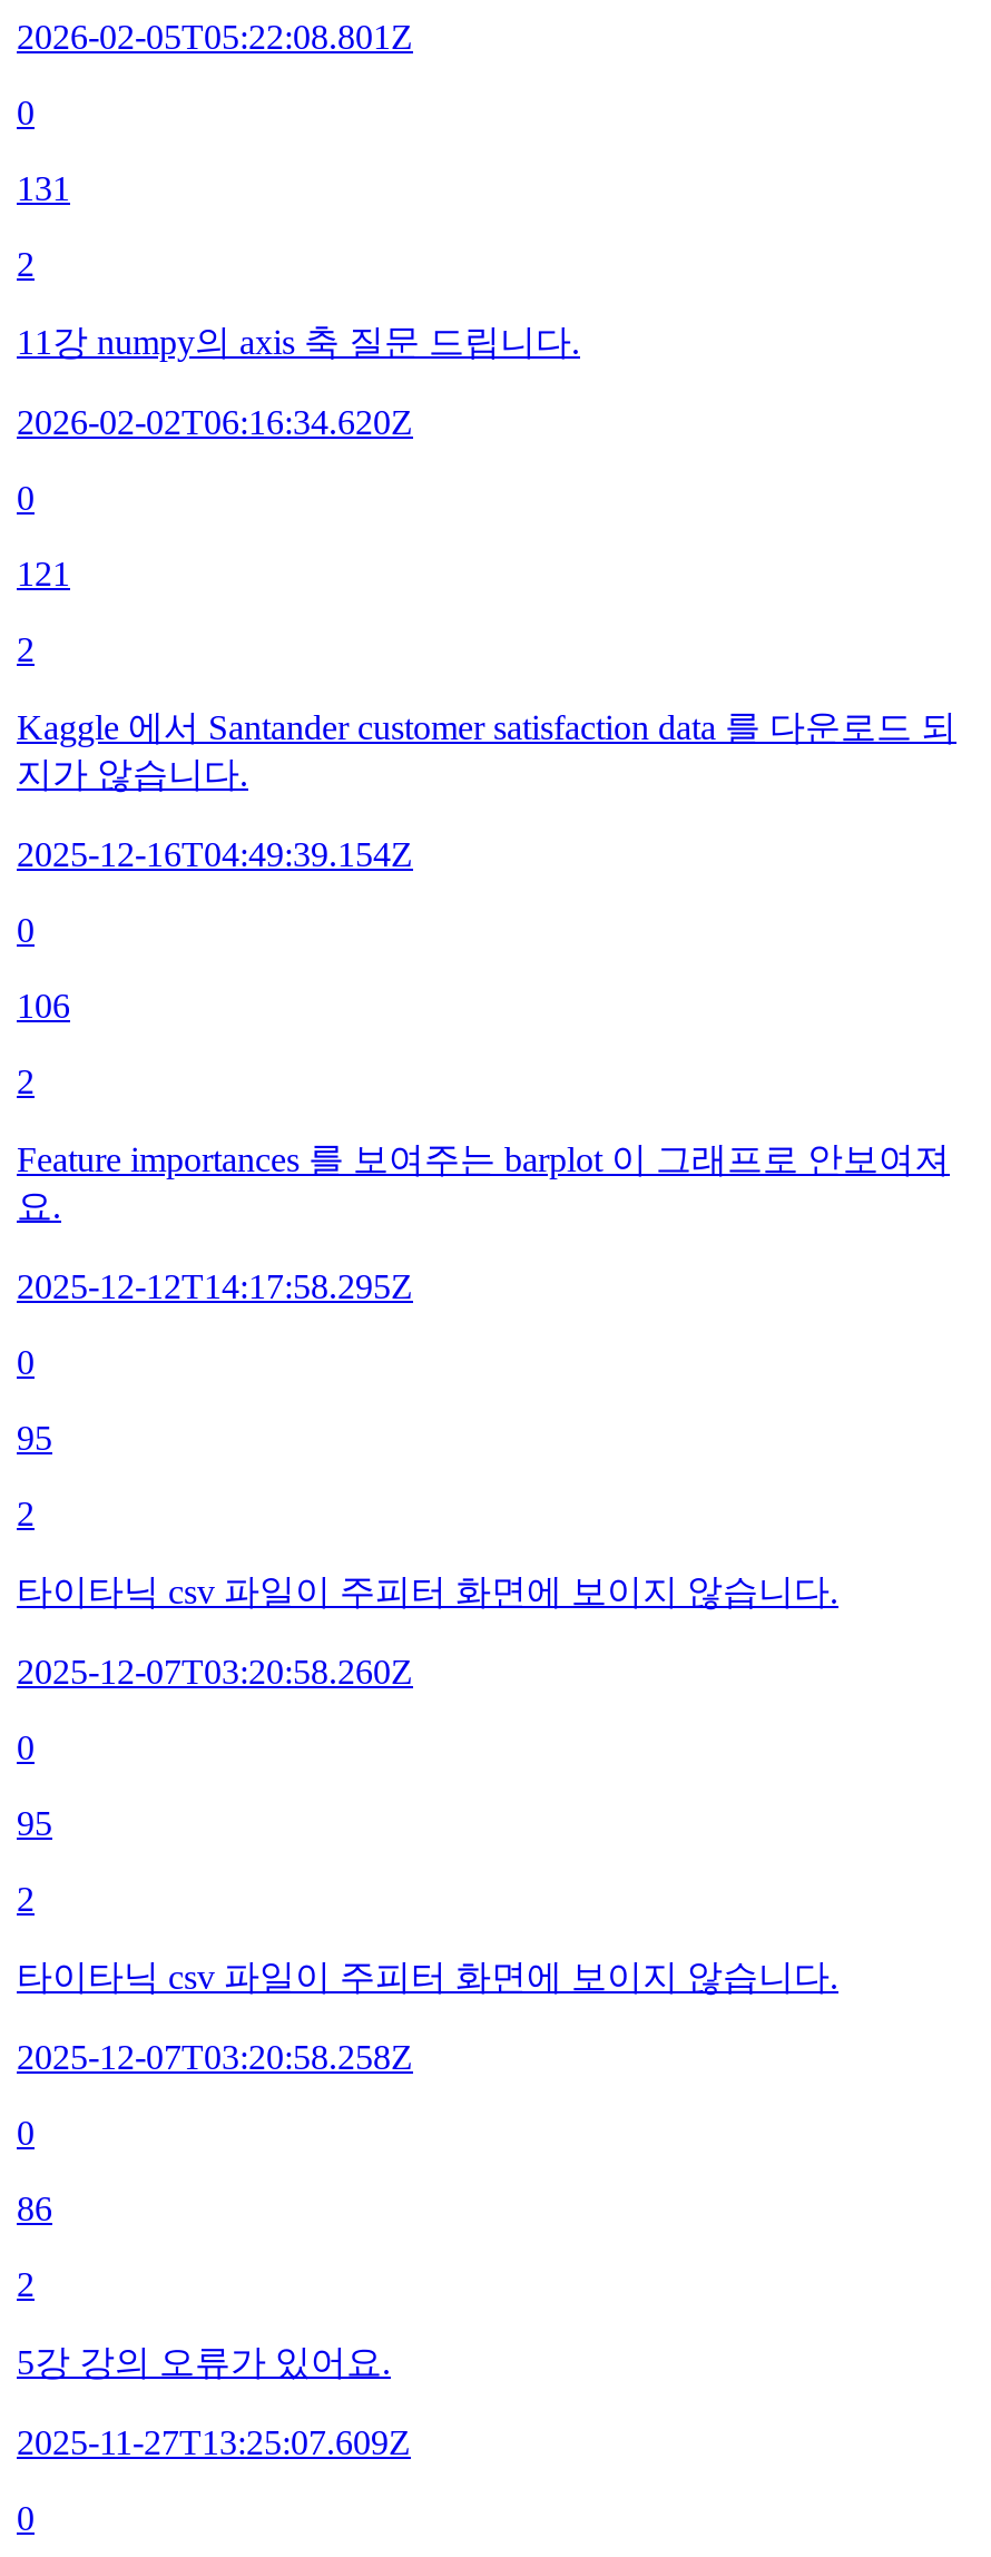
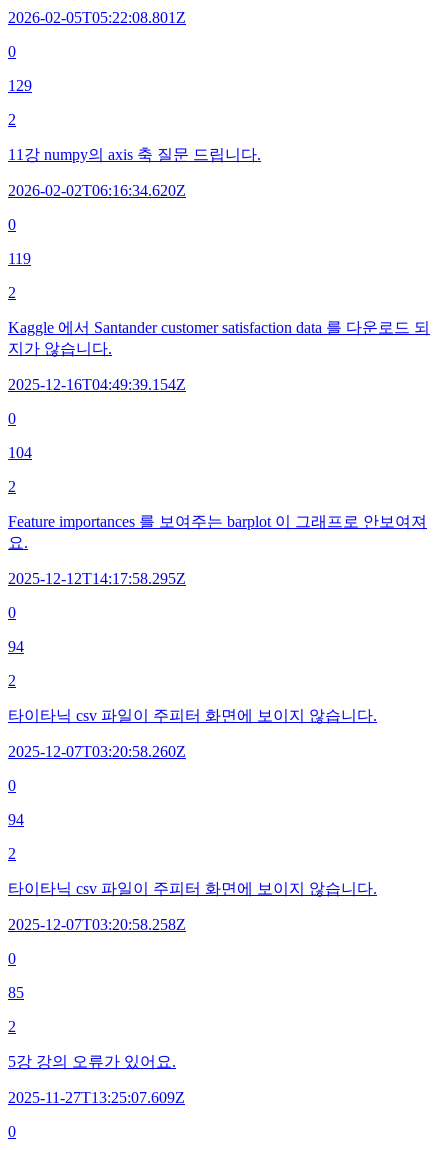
[17,169,70,207] 131 -> [8,77,32,94] 129
[17,554,70,592] 121 -> [8,250,31,267] 119
[17,986,70,1024] 106 -> [8,444,32,461] 104
[17,1419,52,1456] 95 -> [8,638,24,655] 94
[17,1804,52,1842] 95 -> [8,811,24,828] 94
[17,2189,52,2227] 86 -> [8,984,24,1001] 85

